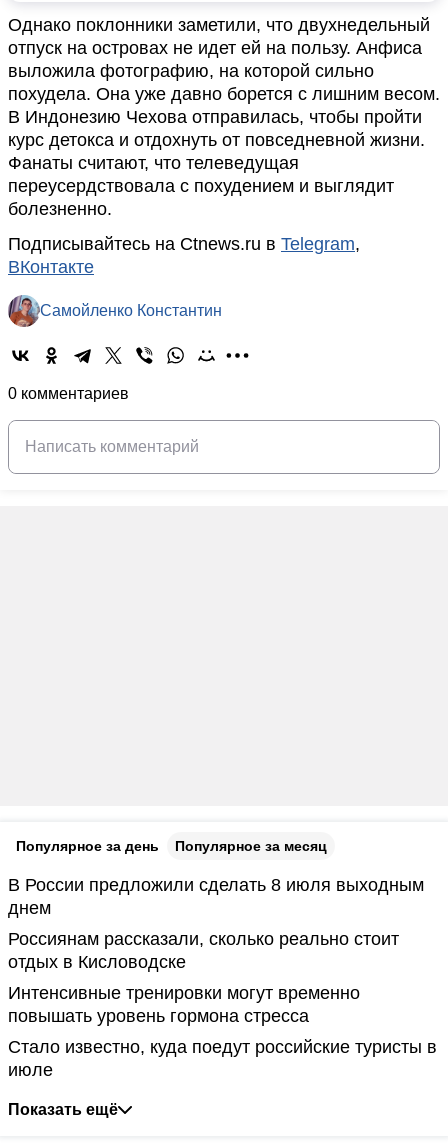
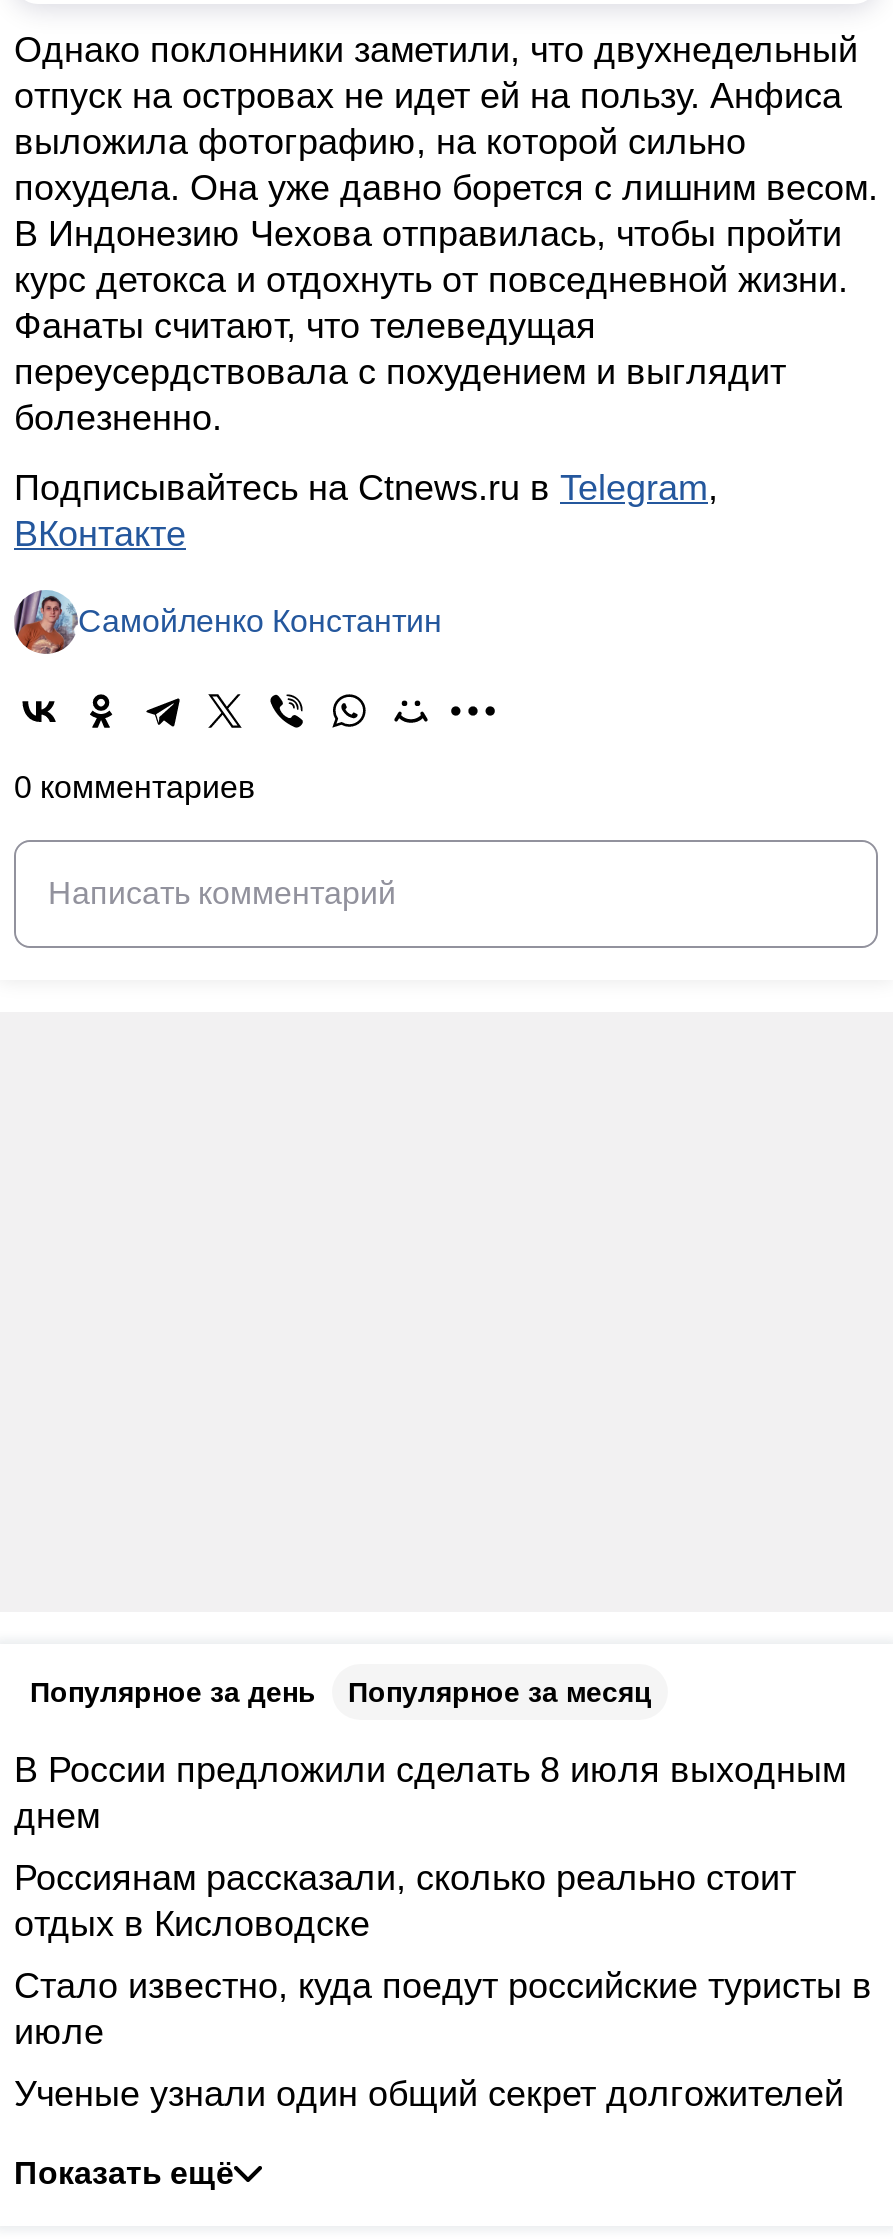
[8,983,360,1026] Интенсивные тренировки могут временно | повышать уровень гормона стресса -> none
moved [8,1037,437,1080] -> [14,1966,872,2052]: Стало известно, куда поедут российские туристы в | июле
none -> [14,2074,844,2114] Ученые узнали один общий секрет долгожителей

